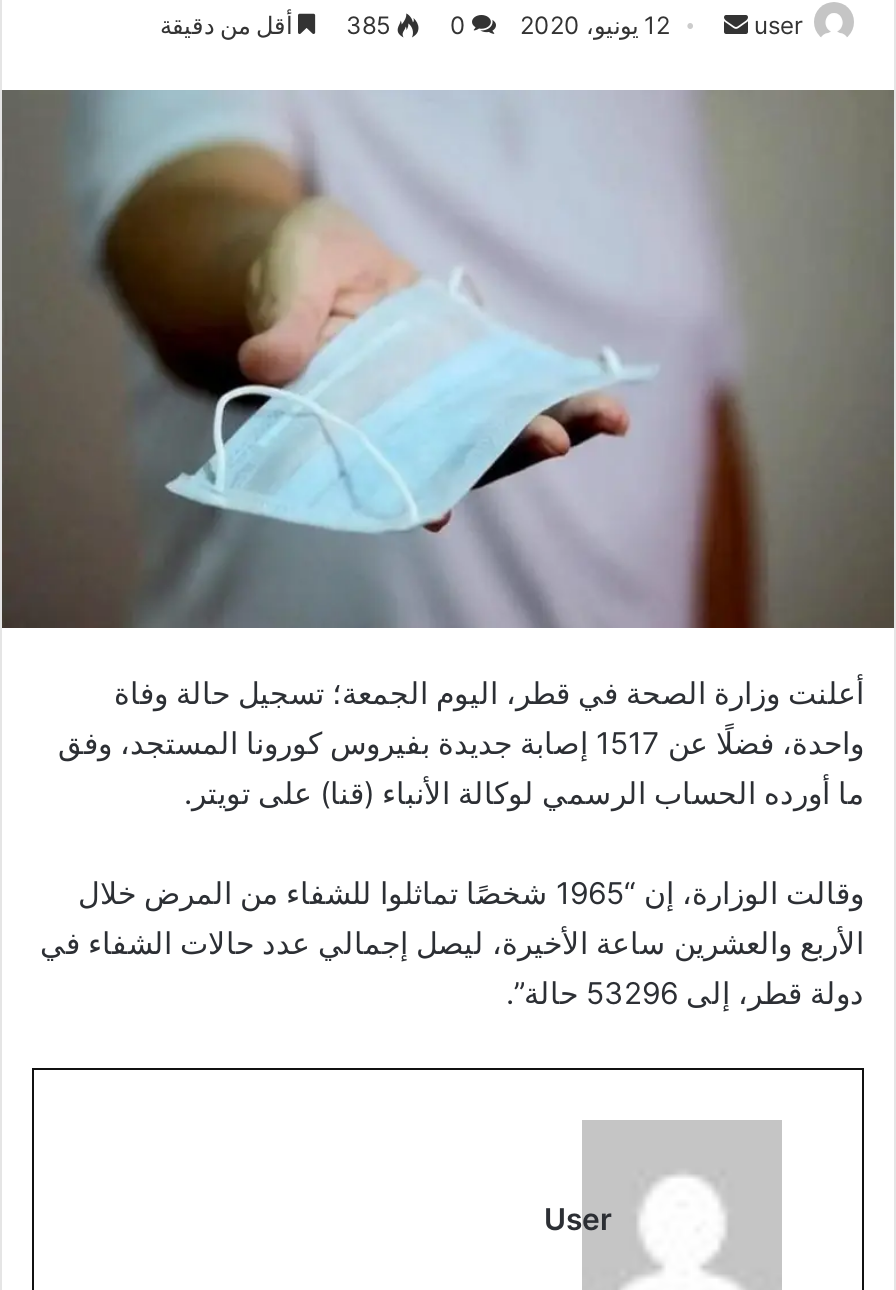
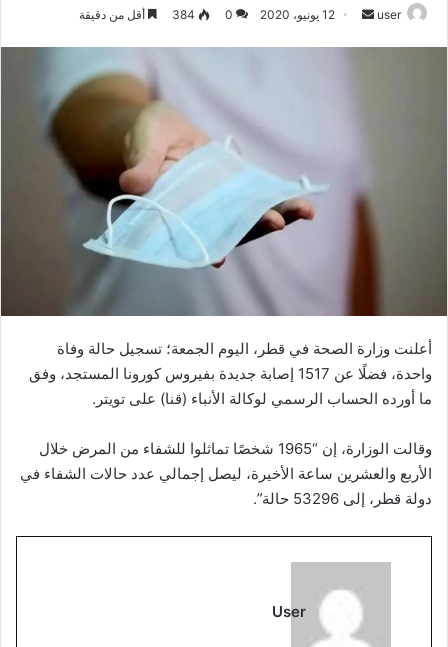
[346,10,390,40] 385 -> [172,7,195,22] 384

